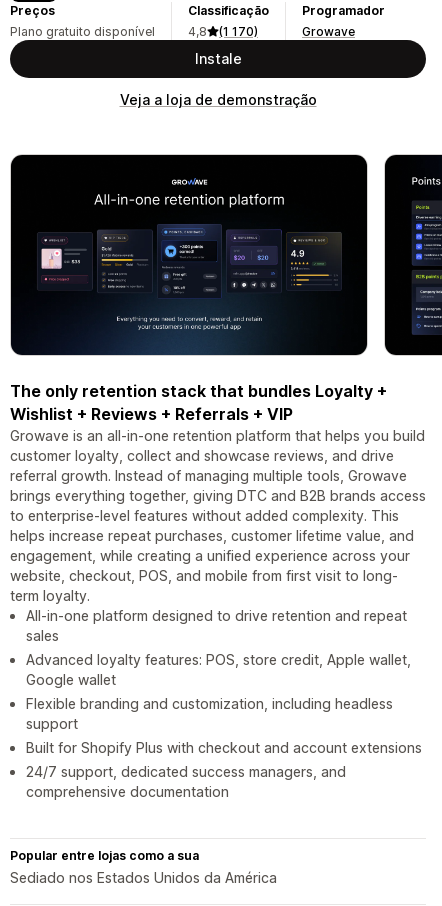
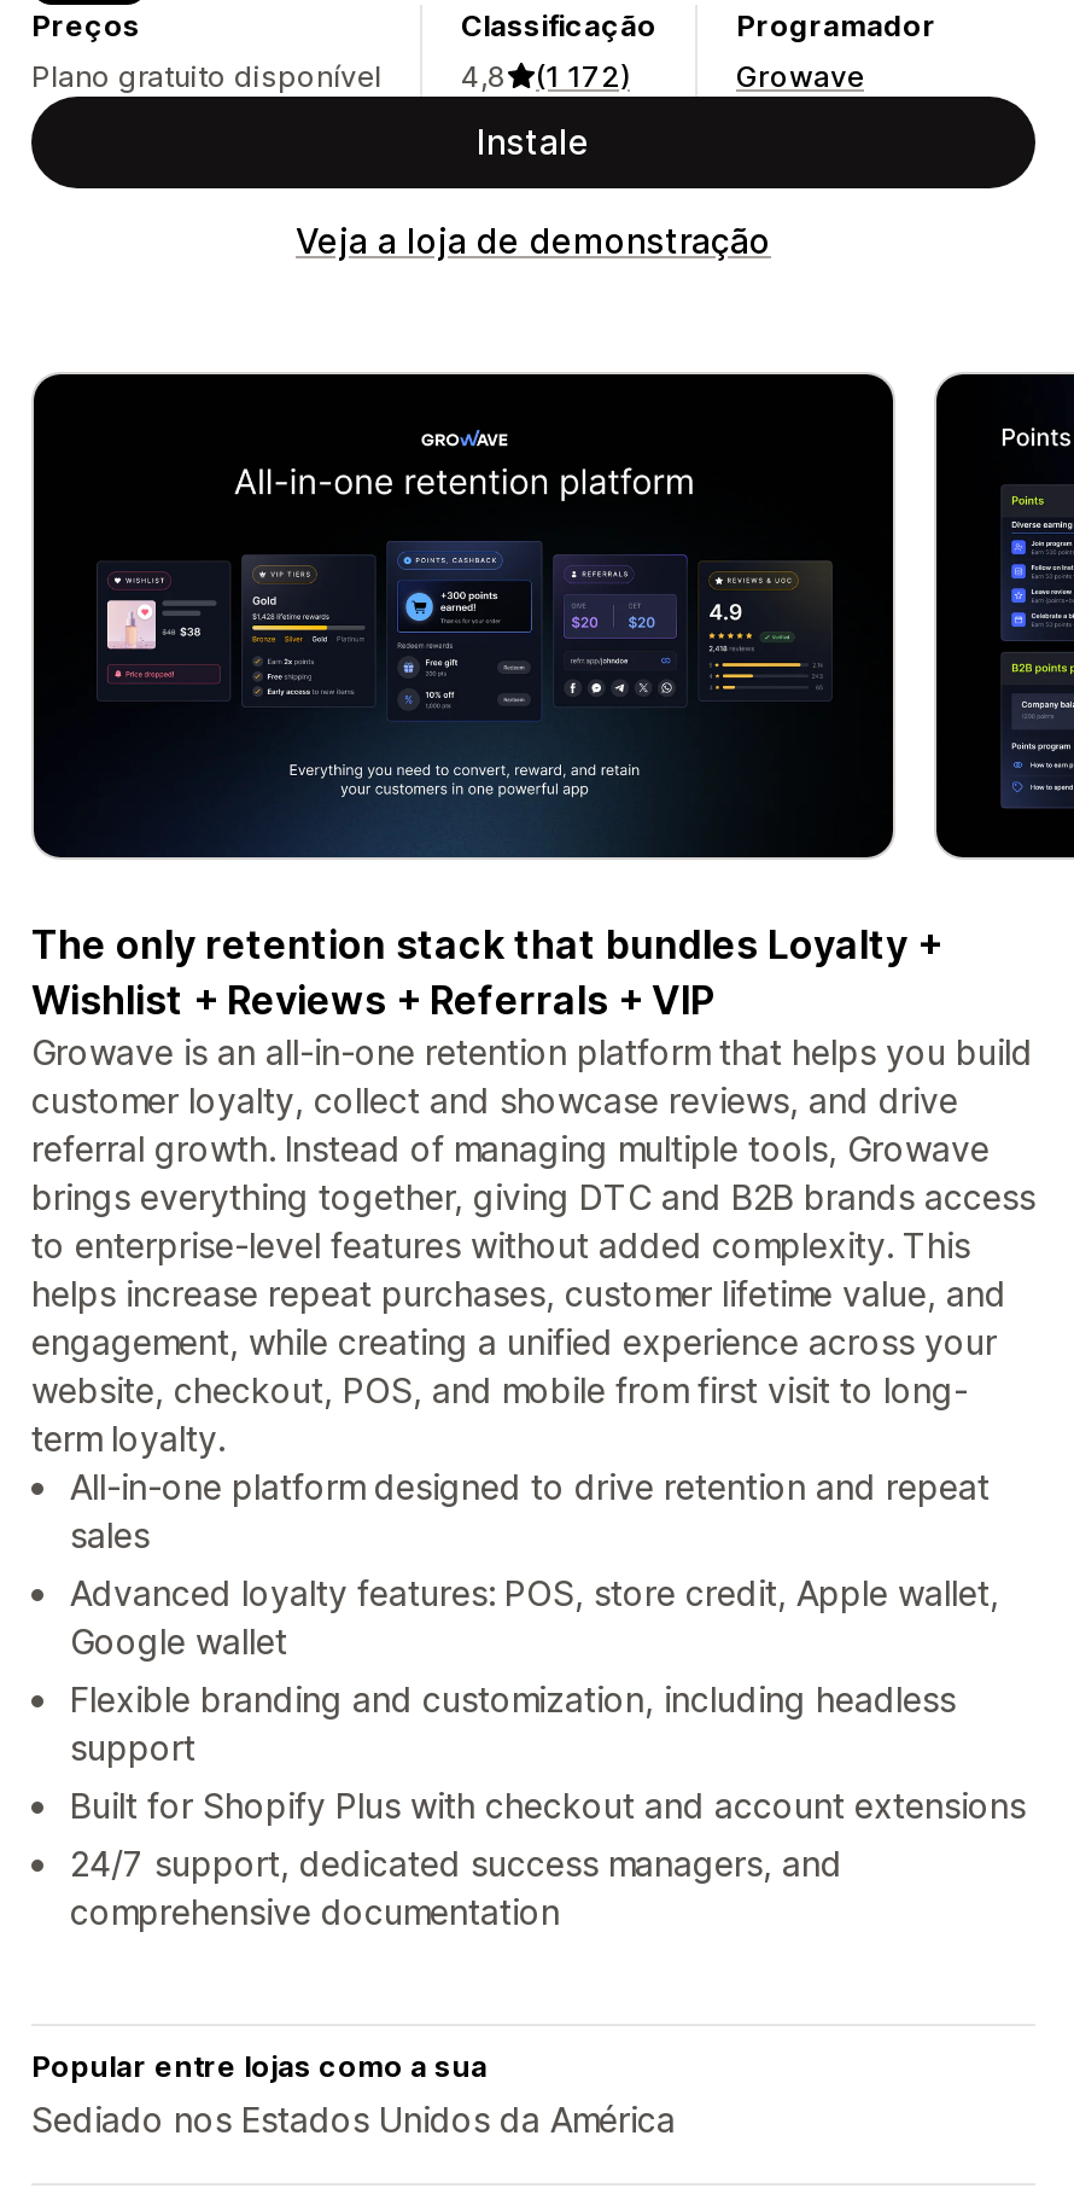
[188,24,258,39] 4,8 (1 170) -> [461,58,630,94] 4,8 (1 172)

